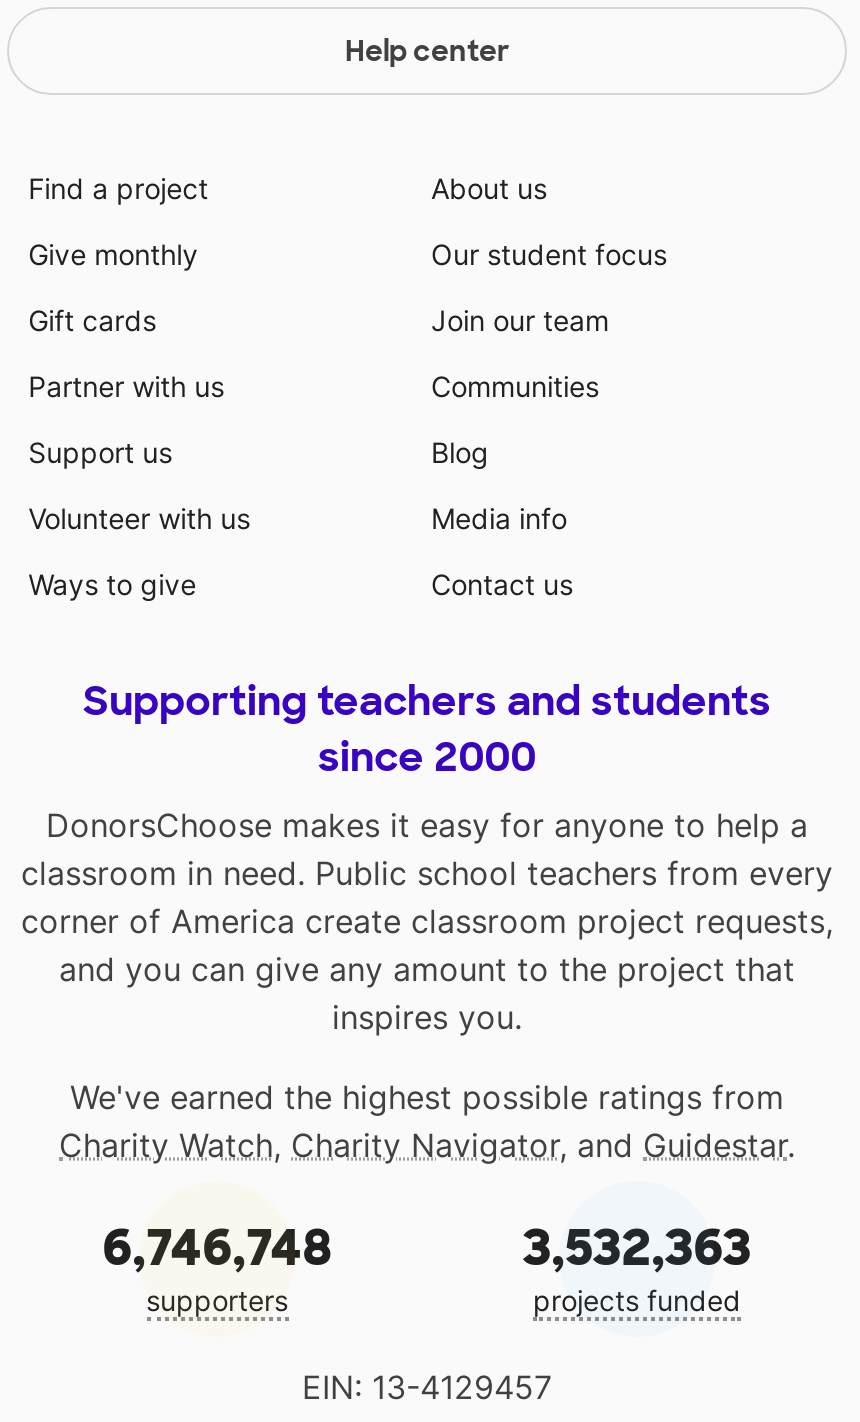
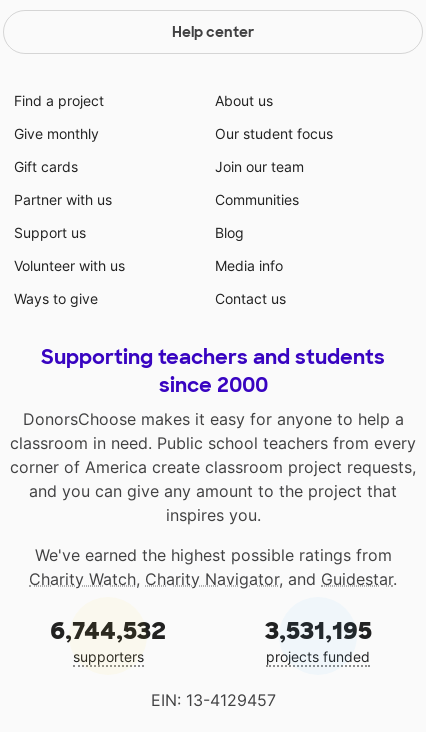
[102,1217,332,1279] 6,746,748 -> [50,615,166,646] 6,744,532
[523,1217,751,1279] 3,532,363 -> [264,615,371,646] 3,531,195

